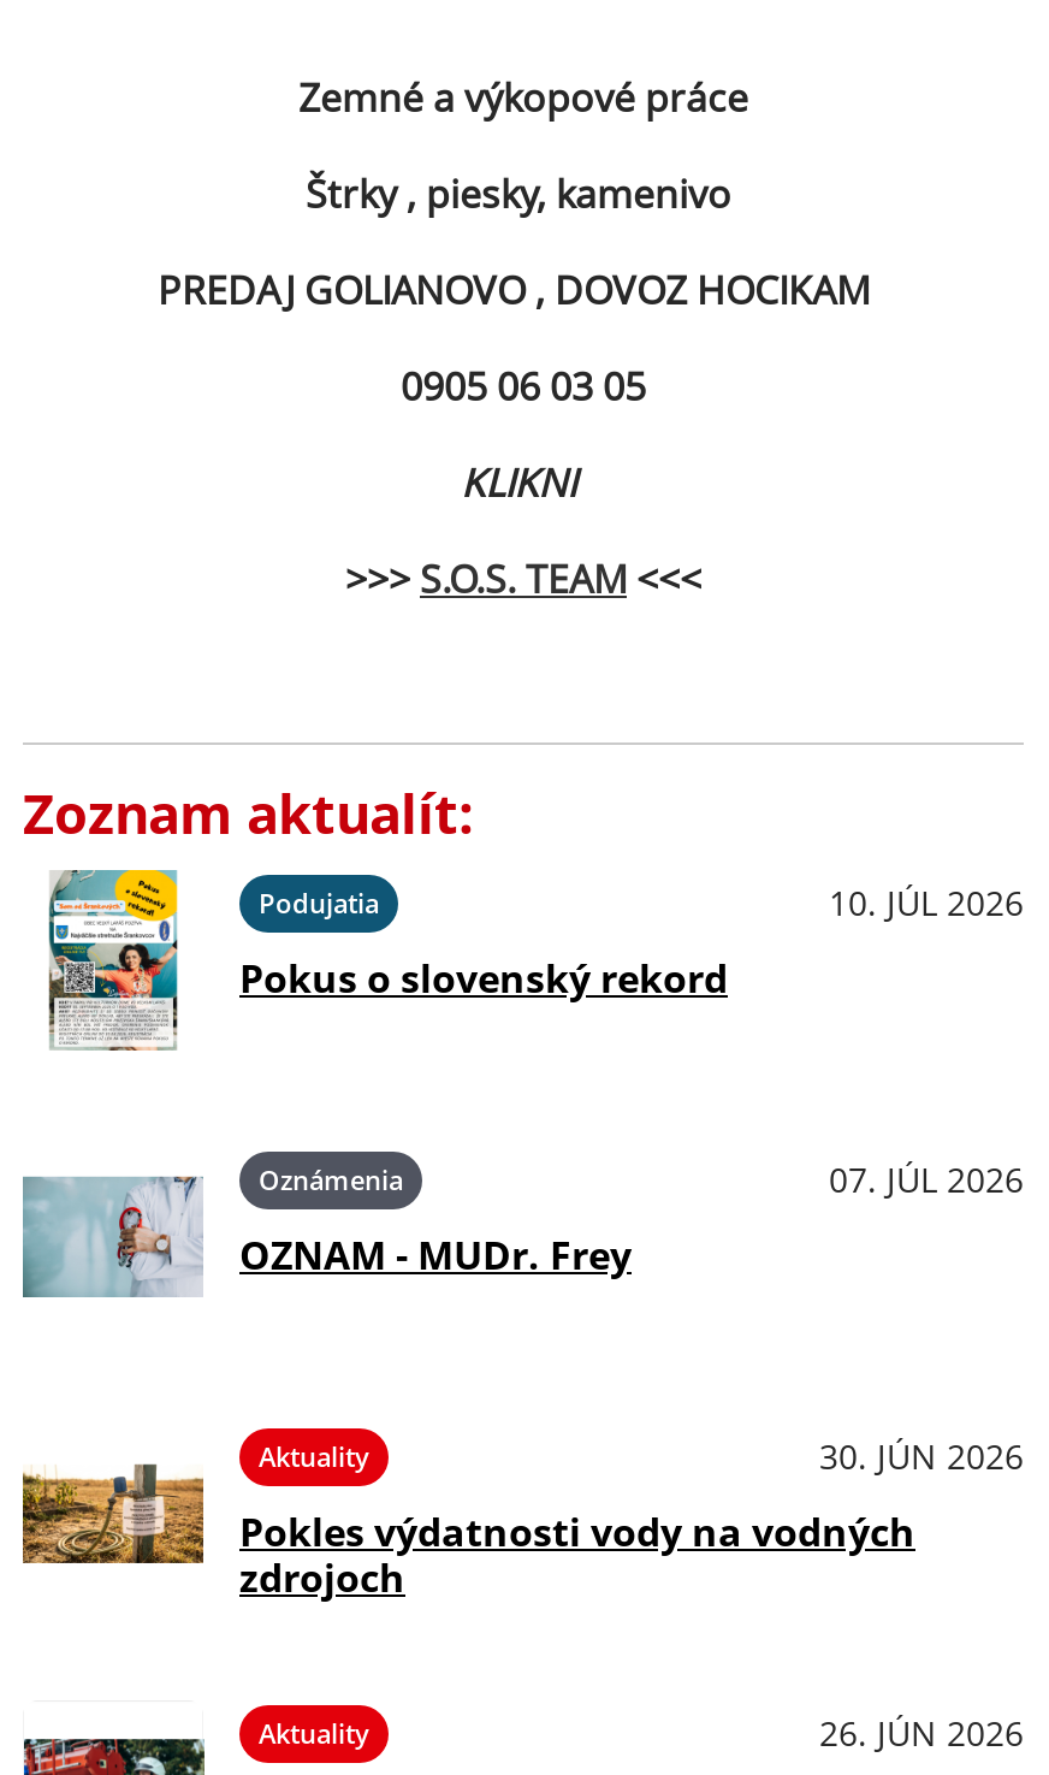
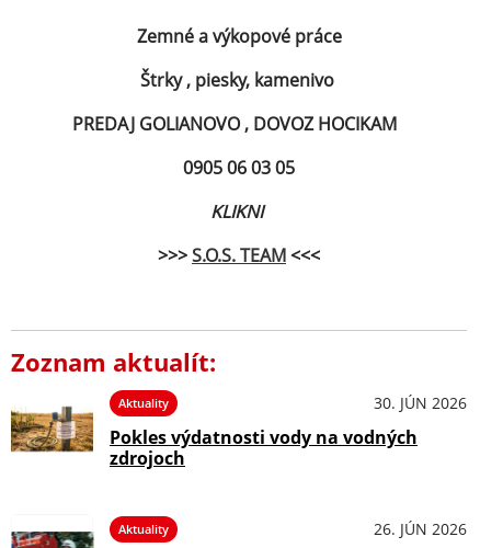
[47,868,1024,1053] [image] | Podujatia | 10. JÚL 2026 | Pokus o slovenský rekord -> none
[23,1156,1024,1298] [image] | Oznámenia | 07. JÚL 2026 | OZNAM - MUDr. Frey -> none

